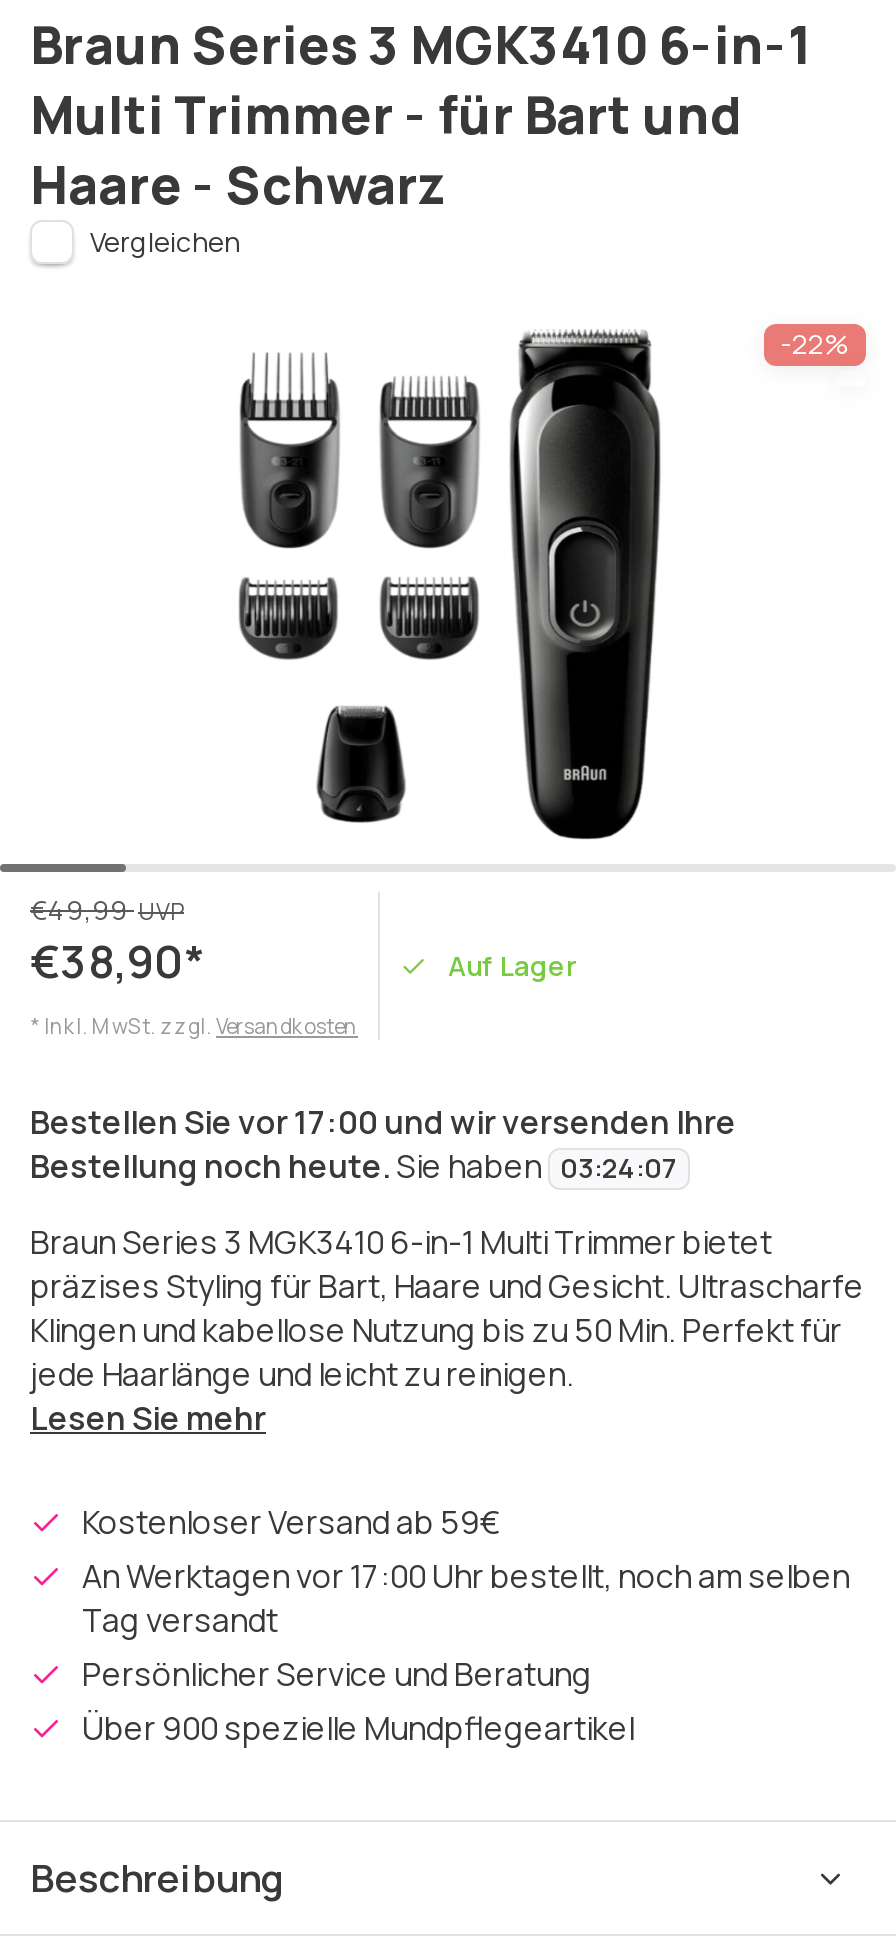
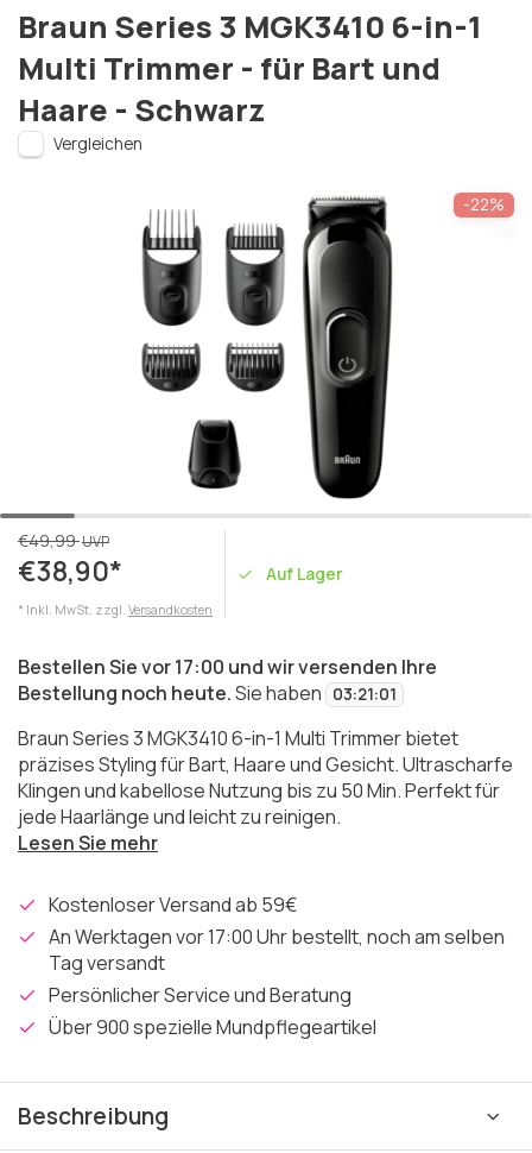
[30,1144,678,1188] Bestellung noch heute. Sie haben 03:24:07 -> [18,680,397,706] Bestellung noch heute. Sie haben 03:21:01

